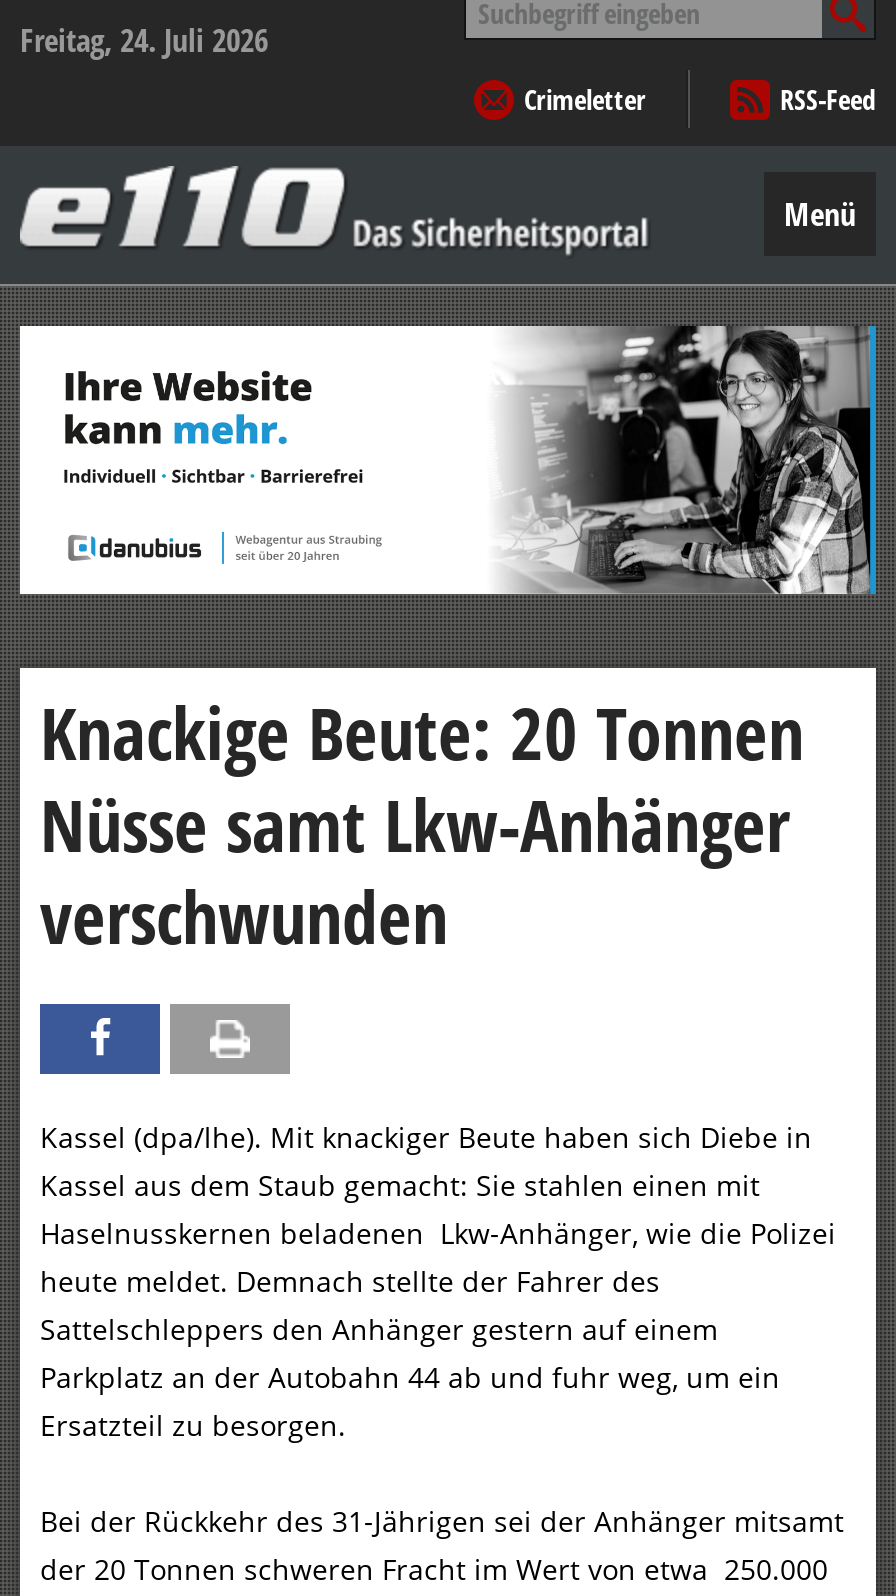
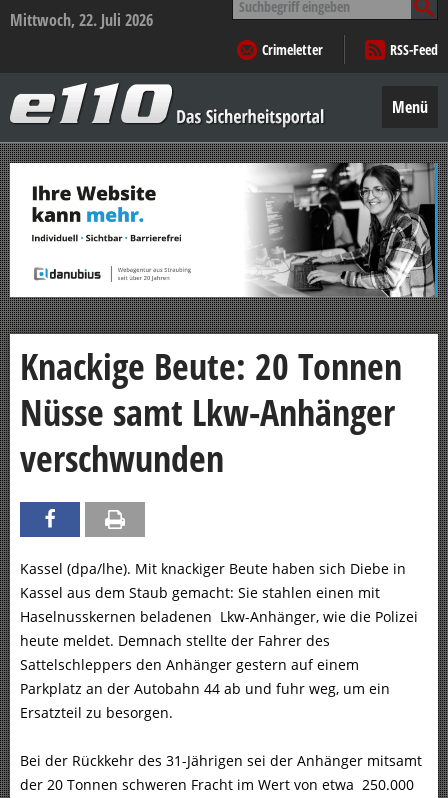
[20,18,268,62] Freitag, 24. Juli 2026 -> [10,9,153,31] Mittwoch, 22. Juli 2026

